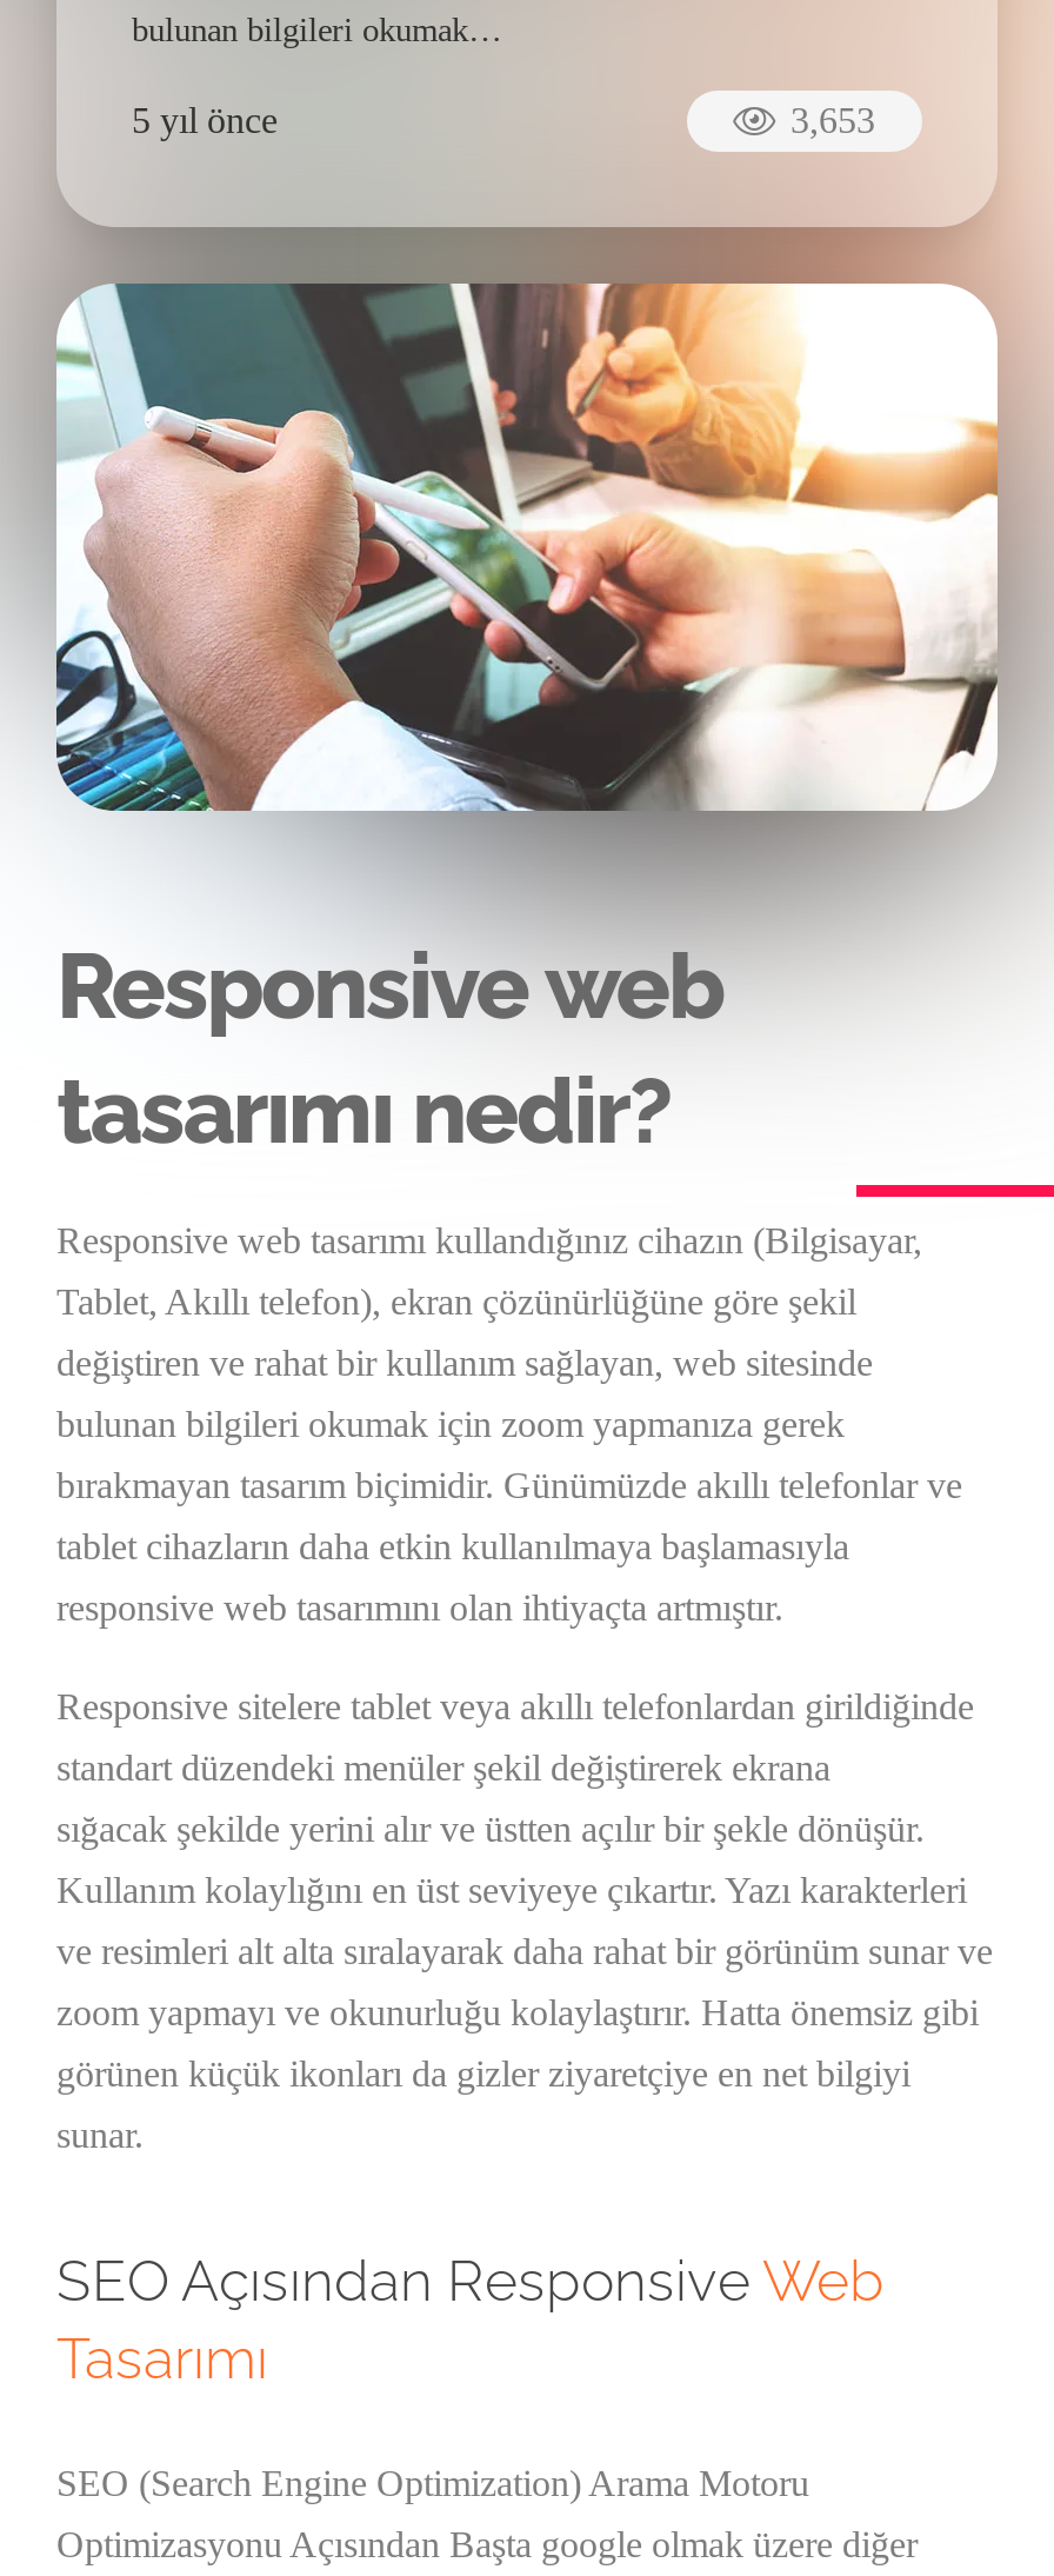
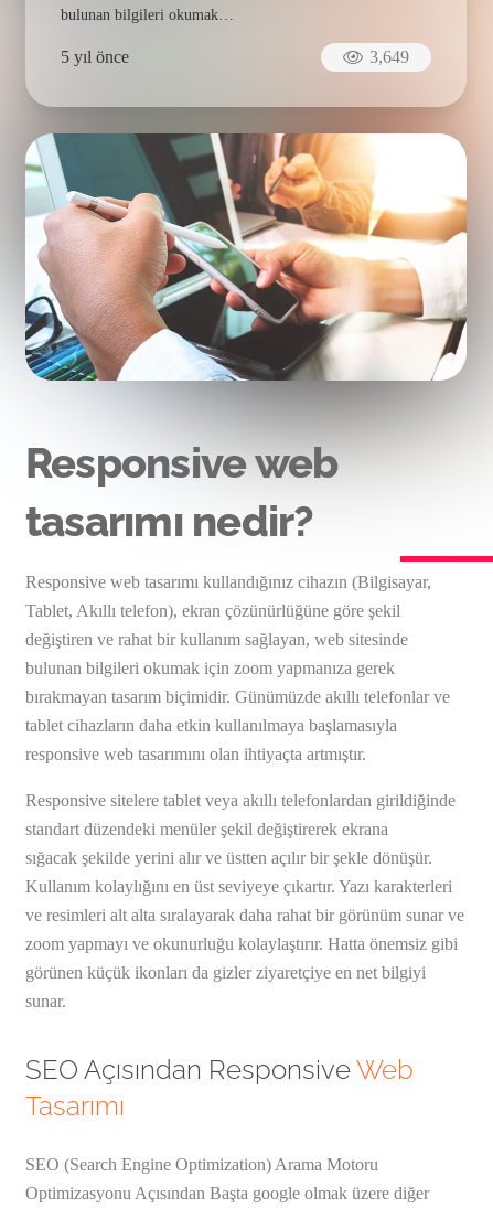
[791,100,875,140] 3,653 -> [369,47,409,66] 3,649

